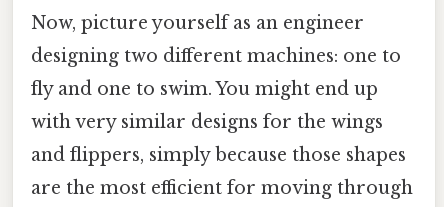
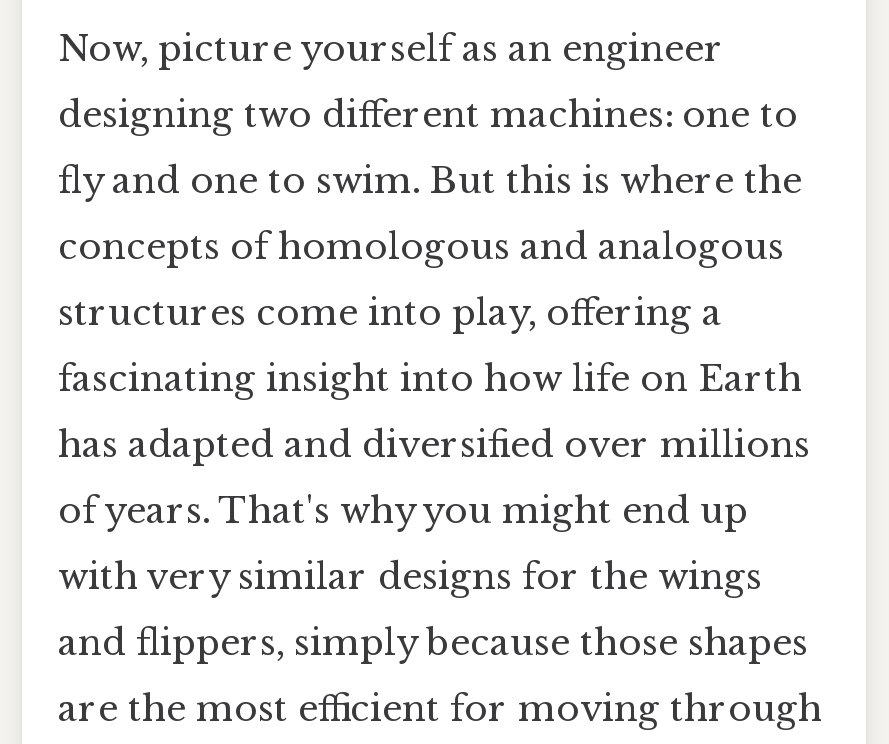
[31,78,378,100] fly and one to swim. You might end up -> [58,159,810,533] fly and one to swim. But this is where the | concepts of homologous and analogous | structures come into play, offering a | fascinating insight into how life on Earth | has adapted and diversified over millions | of years. That's why you might end up

